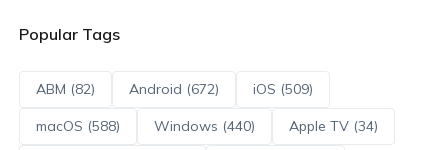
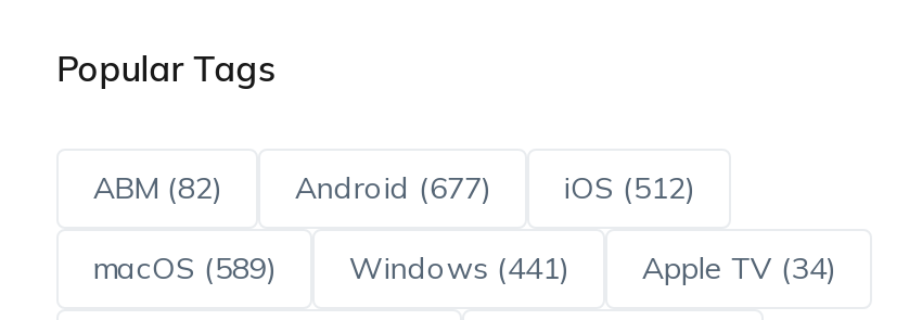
[129,80,219,98] Android (672) -> [295,168,490,207] Android (677)
[253,80,313,98] iOS (509) -> [564,168,694,207] iOS (512)
[36,117,120,135] macOS (588) -> [93,248,275,287] macOS (589)
[154,117,255,135] Windows (440) -> [349,248,568,287] Windows (441)

